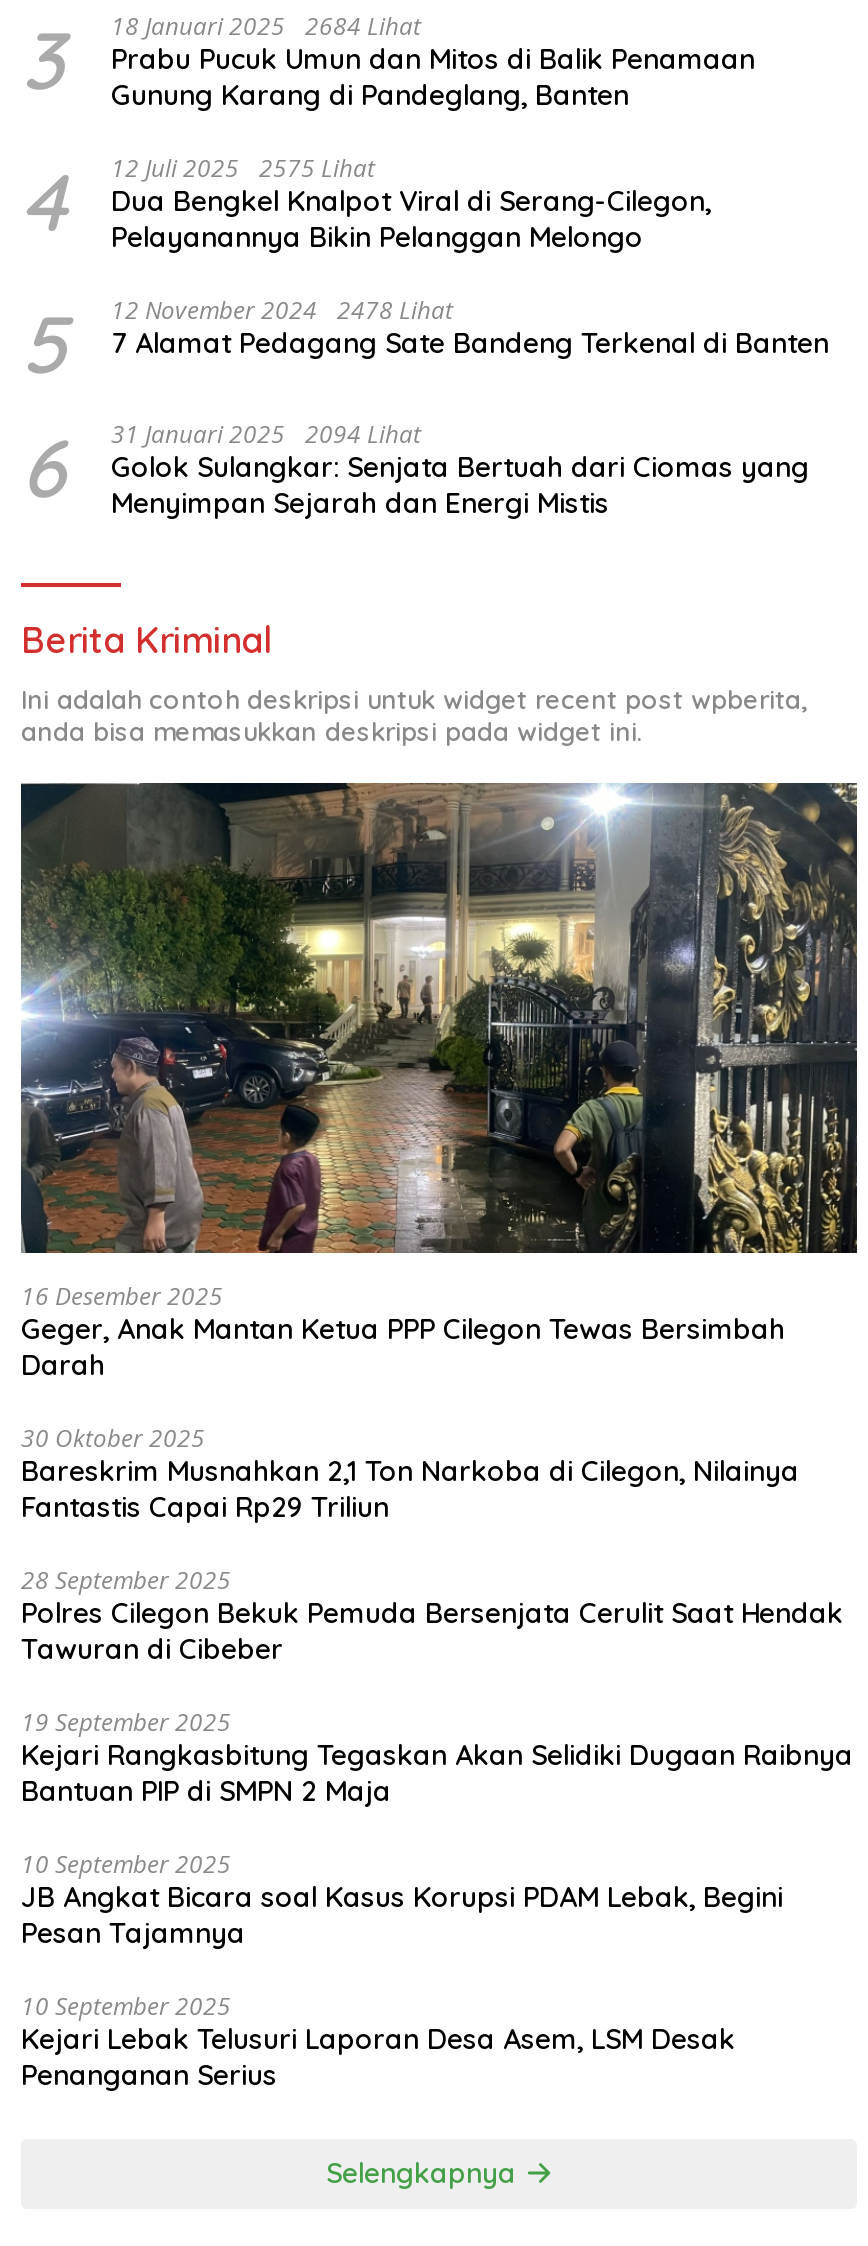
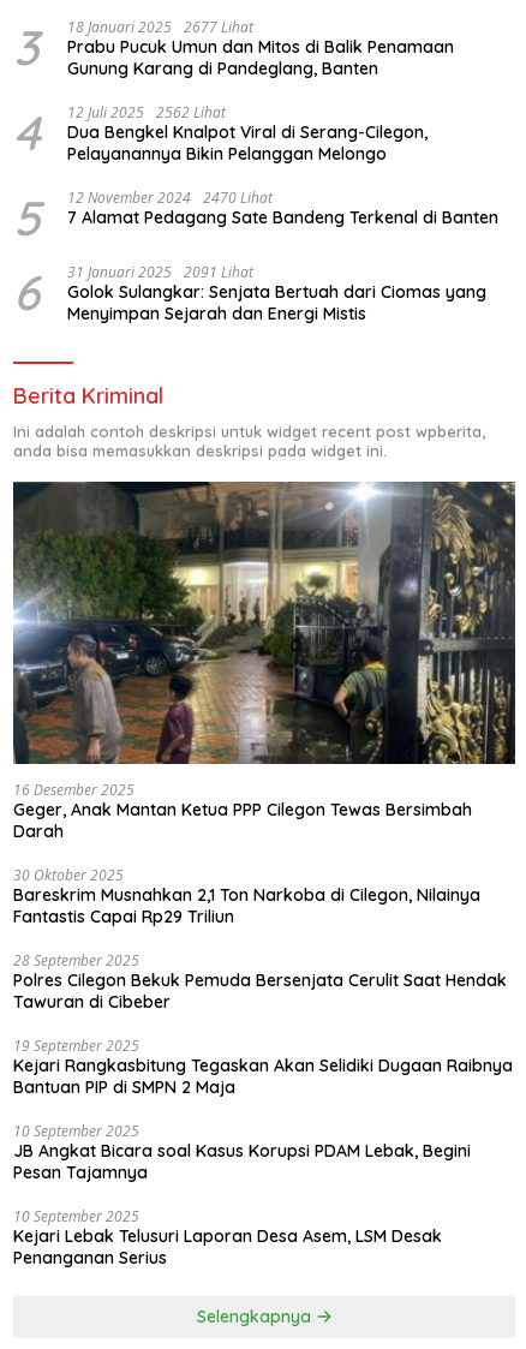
[111,9,421,43] 18 Januari 2025 2684 Lihat -> [67,16,253,37] 18 Januari 2025 2677 Lihat
[21,151,711,255] 4 12 Juli 2025 2575 Lihat Dua Bengkel Knalpot Viral di Serang-Cilegon, Pelayanannya Bikin Pelanggan Melongo -> [13,102,428,164] 4 12 Juli 2025 2562 Lihat Dua Bengkel Knalpot Viral di Serang-Cilegon, Pelayanannya Bikin Pelanggan Melongo
[111,293,453,327] 12 November 2024 2478 Lihat -> [67,187,273,207] 12 November 2024 2470 Lihat
[111,417,421,451] 31 Januari 2025 2094 Lihat -> [67,262,253,282] 31 Januari 2025 2091 Lihat

